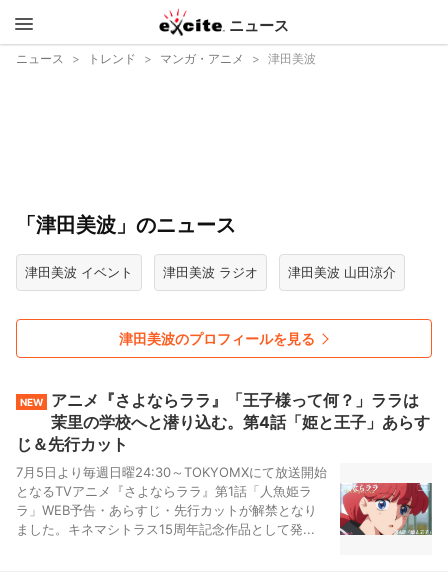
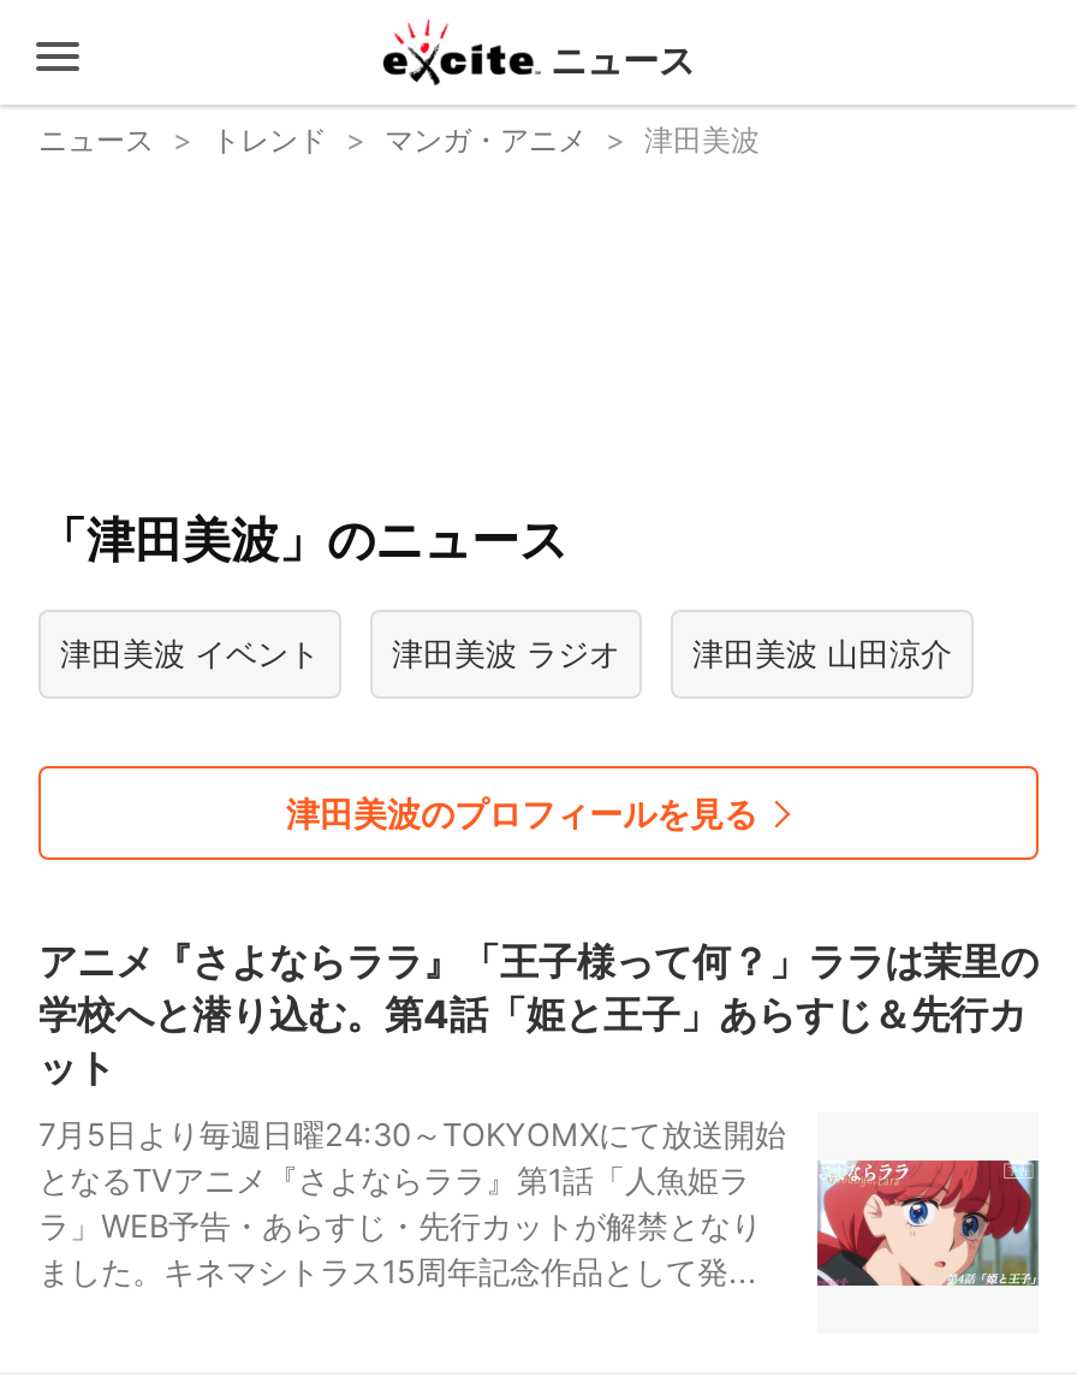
[16,390,430,454] NEW | アニメ『さよならララ』「王子様って何？」ララは | 茉里の学校へと潜り込む。第4話「姫と王子」あらす | じ＆先行カット -> [38,937,1039,1091] アニメ『さよならララ』「王子様って何？」ララは茉里の | 学校へと潜り込む。第4話「姫と王子」あらすじ＆先行カ | ット

